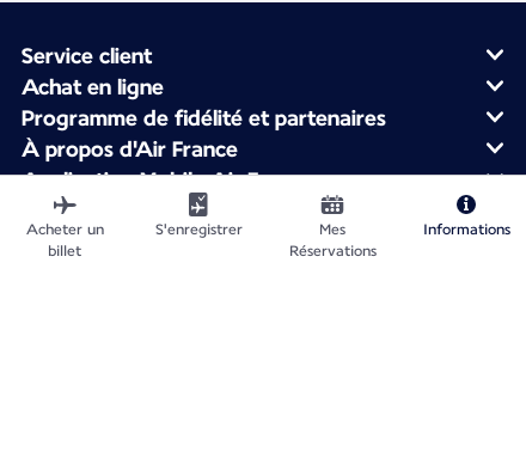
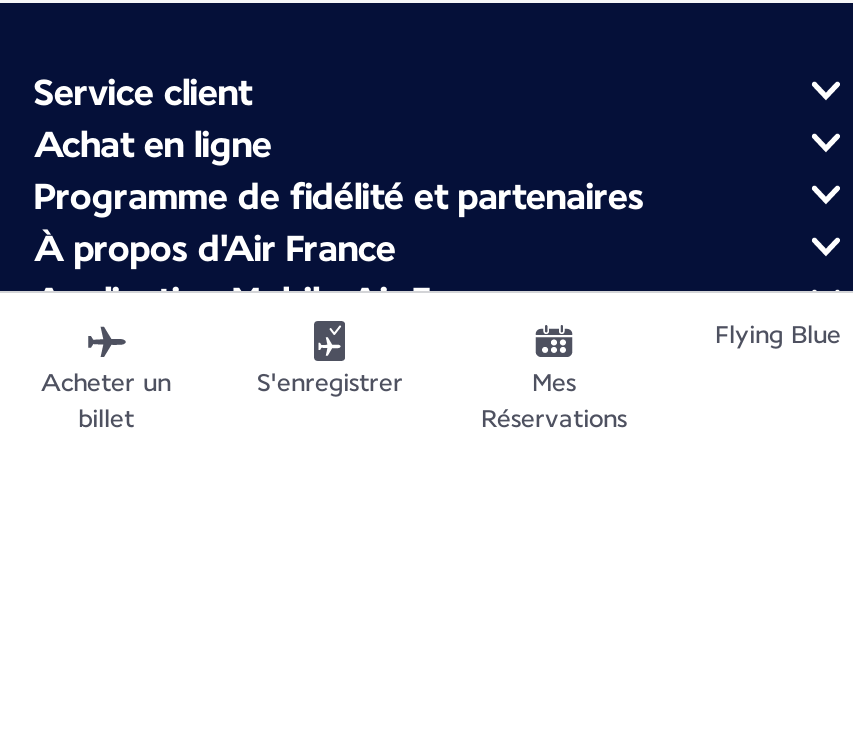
[423,221,510,238] Informations -> [715,321,841,349] Flying Blue

